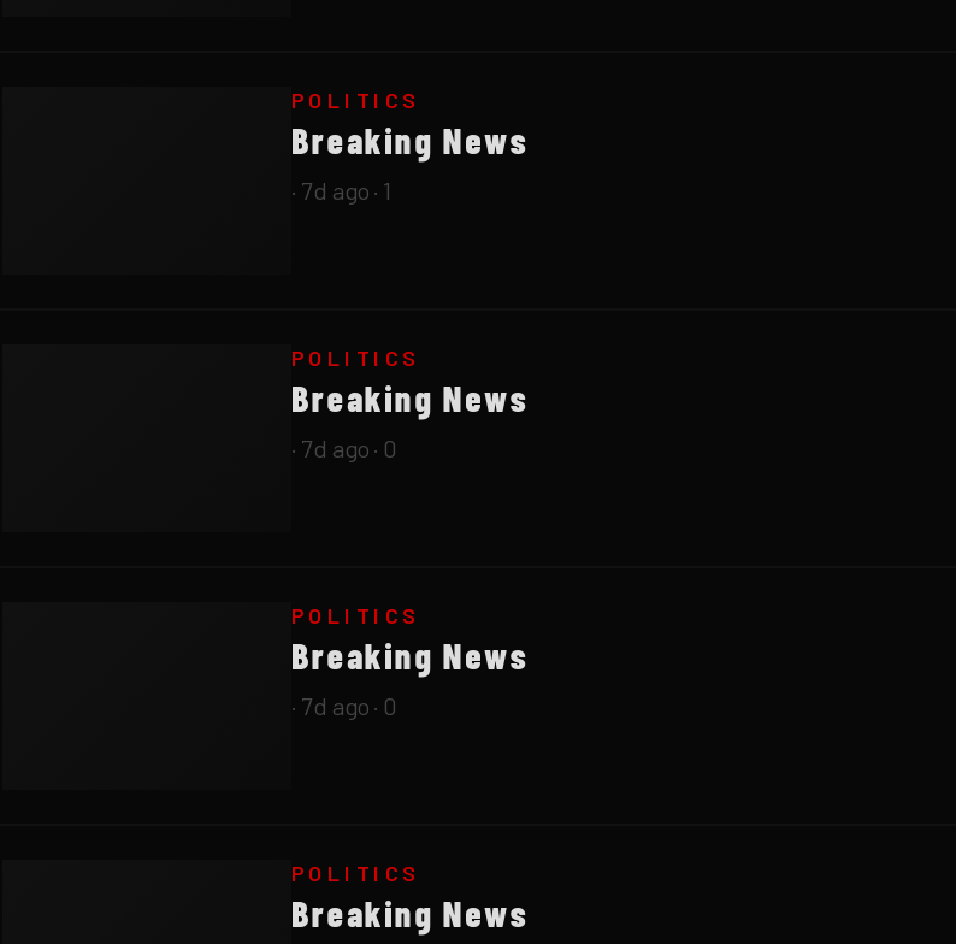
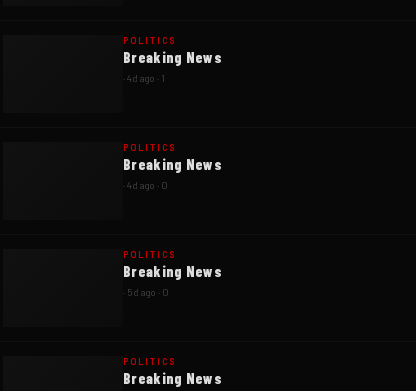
[291,176,393,205] · 7d ago · 1 -> [123,72,165,84] · 4d ago · 1
[291,433,400,462] · 7d ago · 0 -> [123,179,168,191] · 4d ago · 0
[291,691,400,720] · 7d ago · 0 -> [123,286,169,298] · 5d ago · 0

